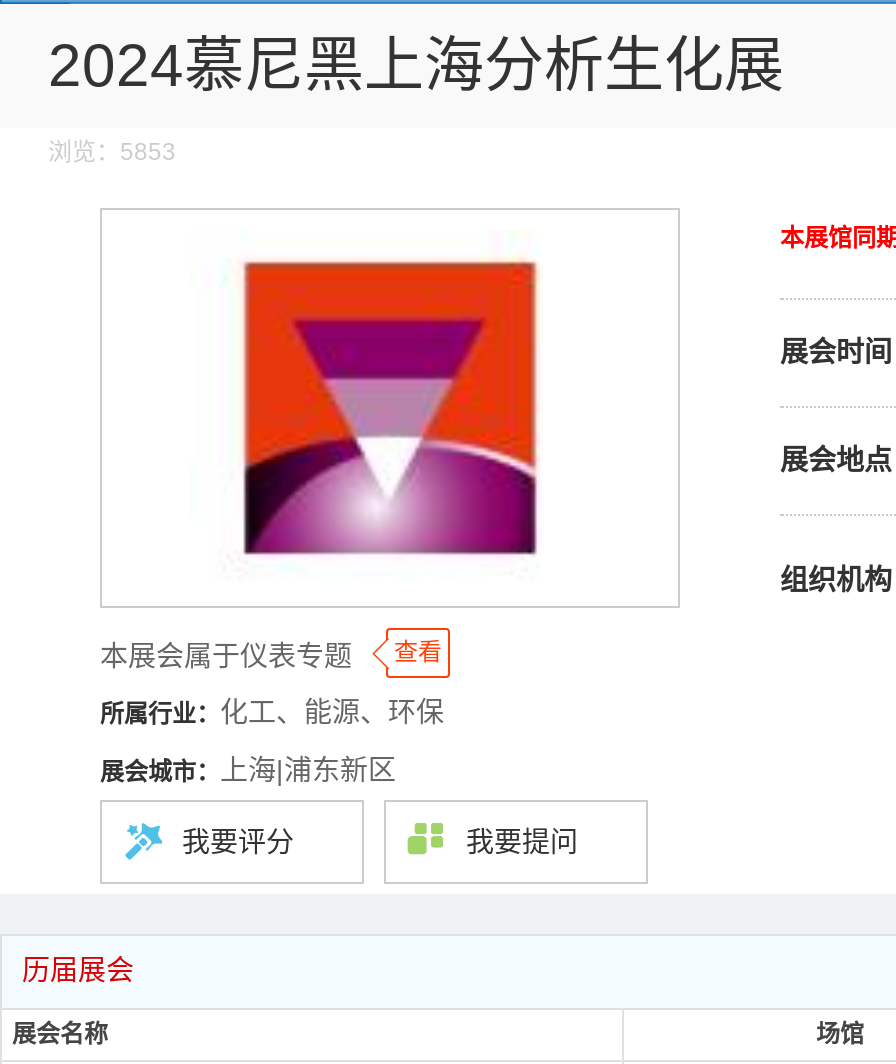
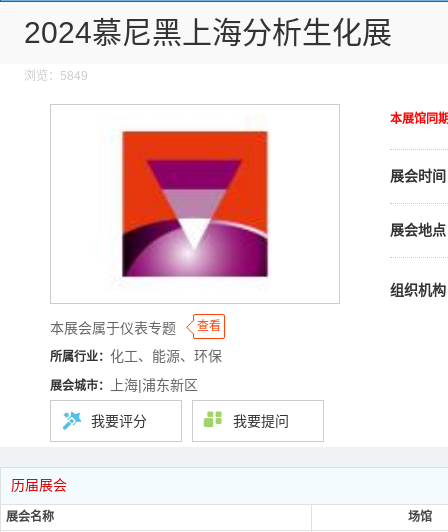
[48,138,176,166] 浏览：5853 -> [24,69,88,83] 浏览：5849

